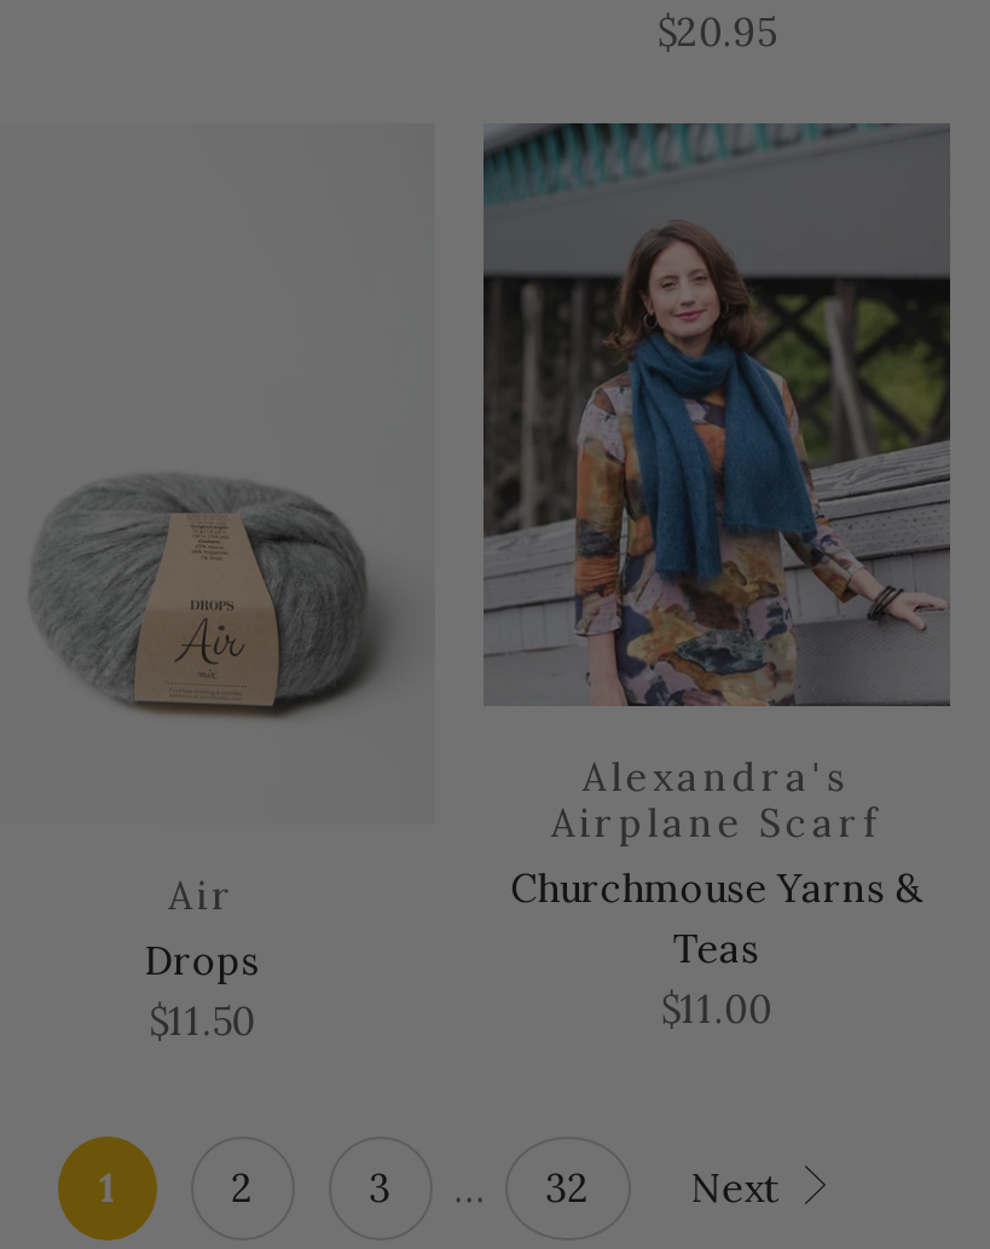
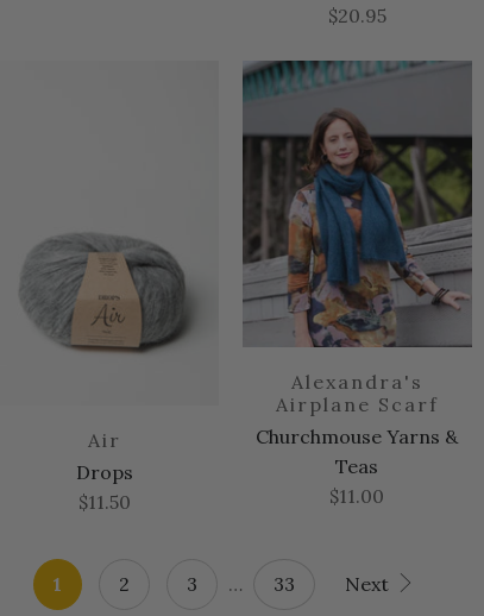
[546,1162,589,1211] 32 -> [273,572,295,595] 33

